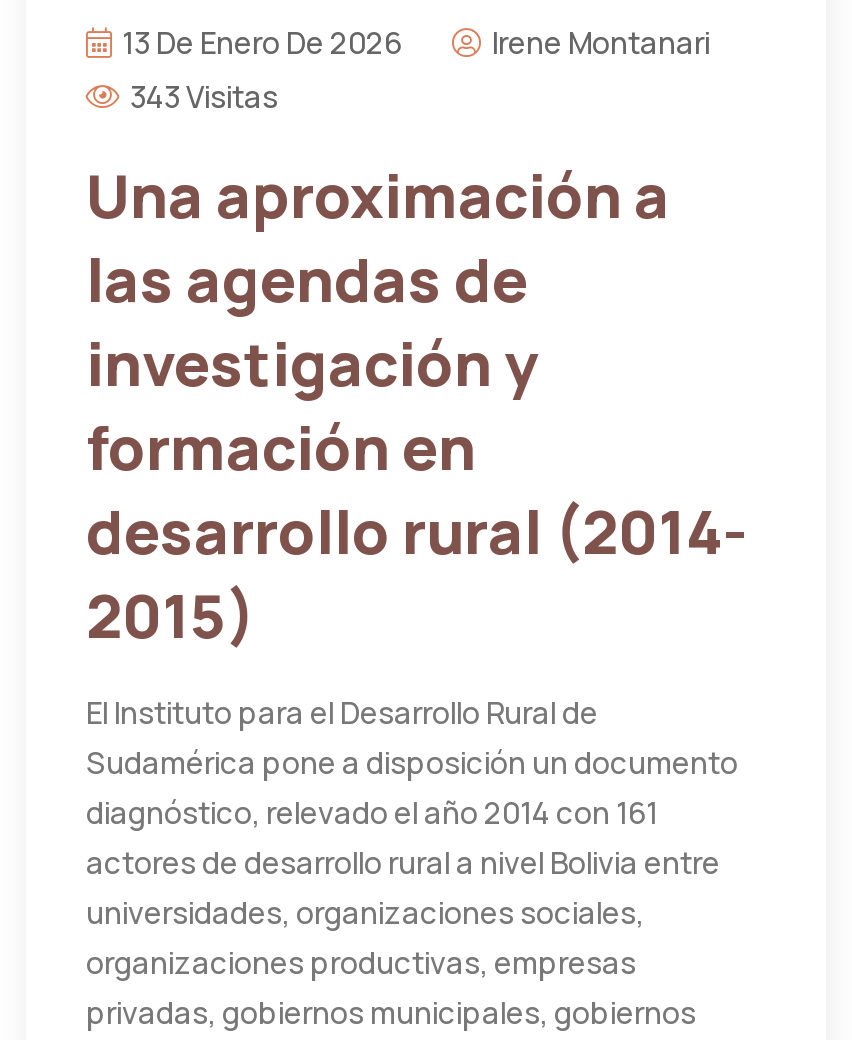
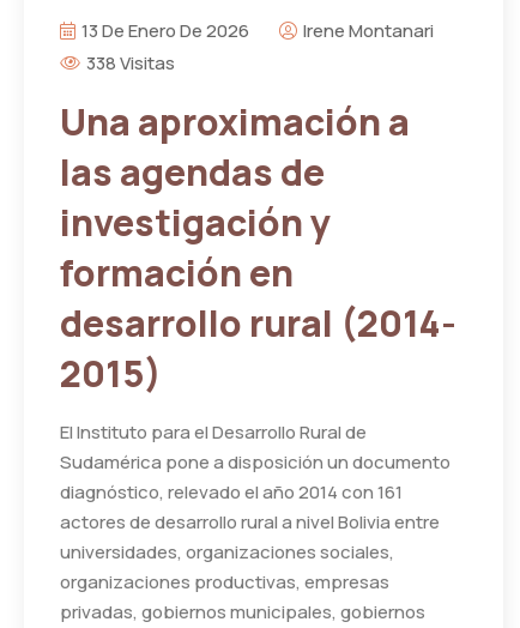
[130,77,278,119] 343 Visitas -> [86,51,175,76] 338 Visitas

